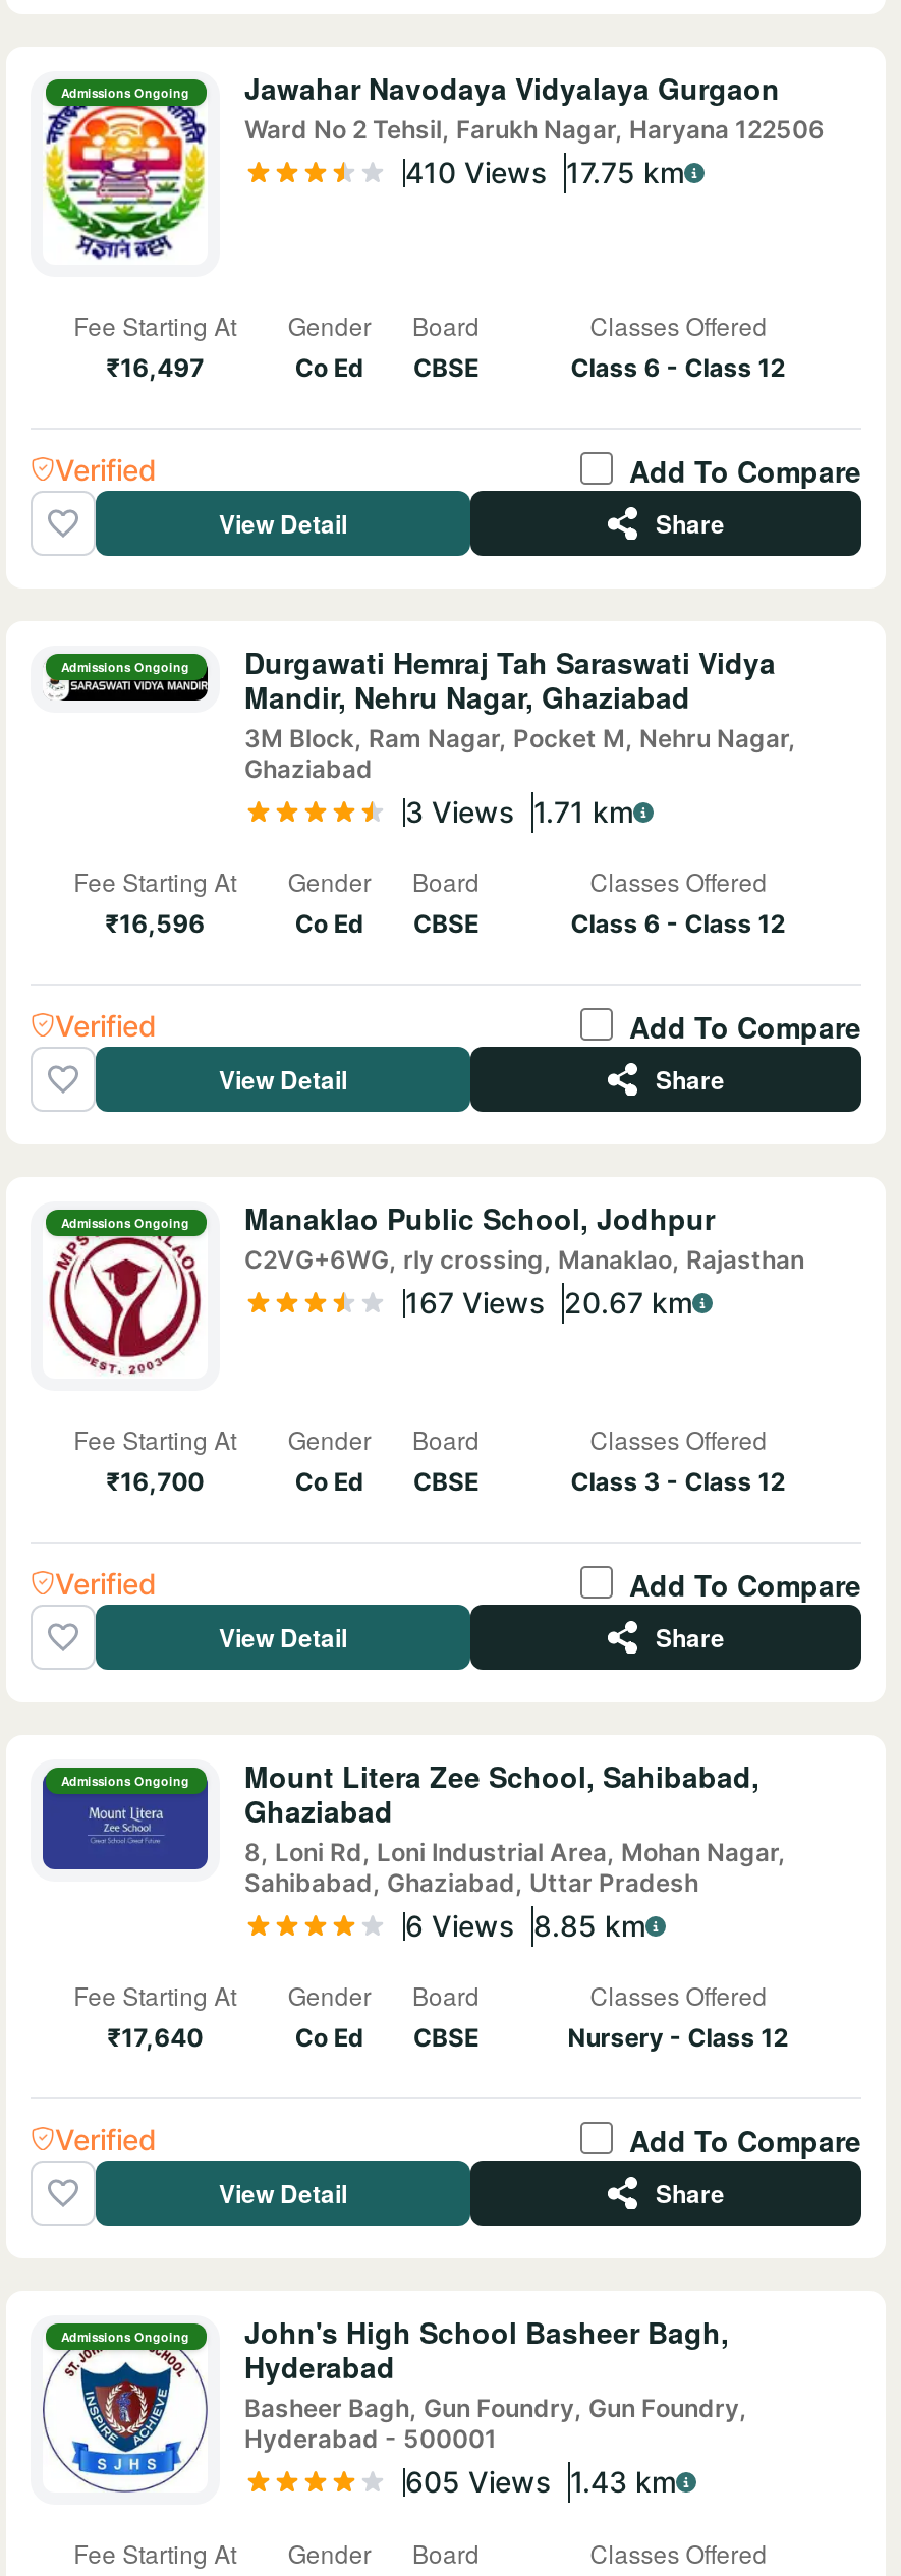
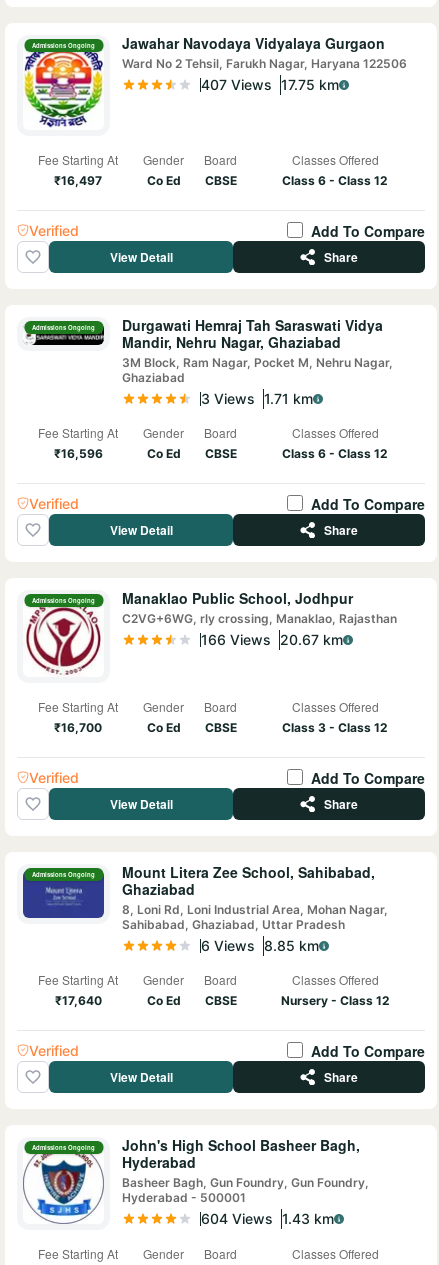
[405,155,684,190] 410 Views 17.75 km -> [201,76,339,93] 407 Views 17.75 km
[405,1286,692,1320] 167 Views 20.67 km -> [201,631,343,648] 166 Views 20.67 km
[405,2465,676,2499] 605 Views 1.43 km -> [201,1210,334,1227] 604 Views 1.43 km

